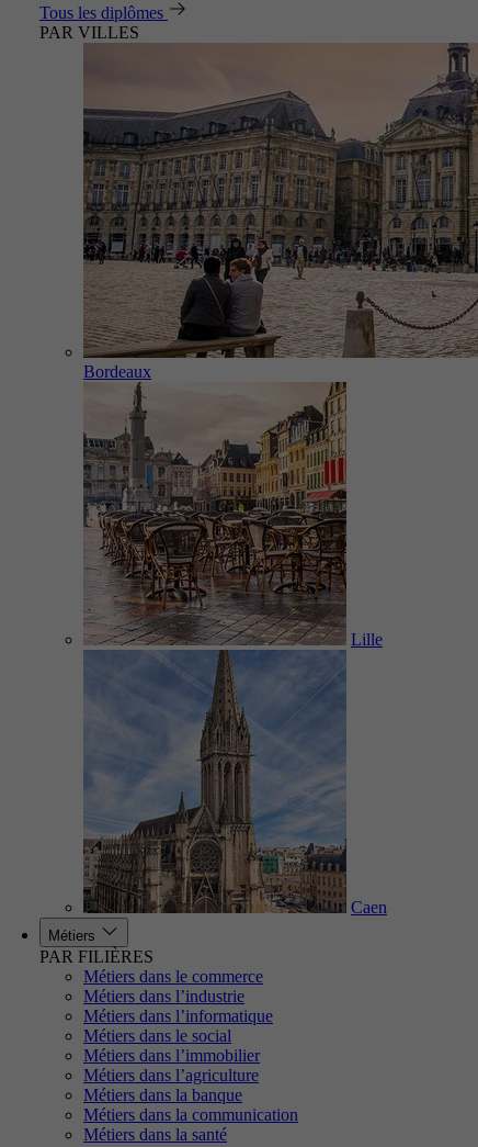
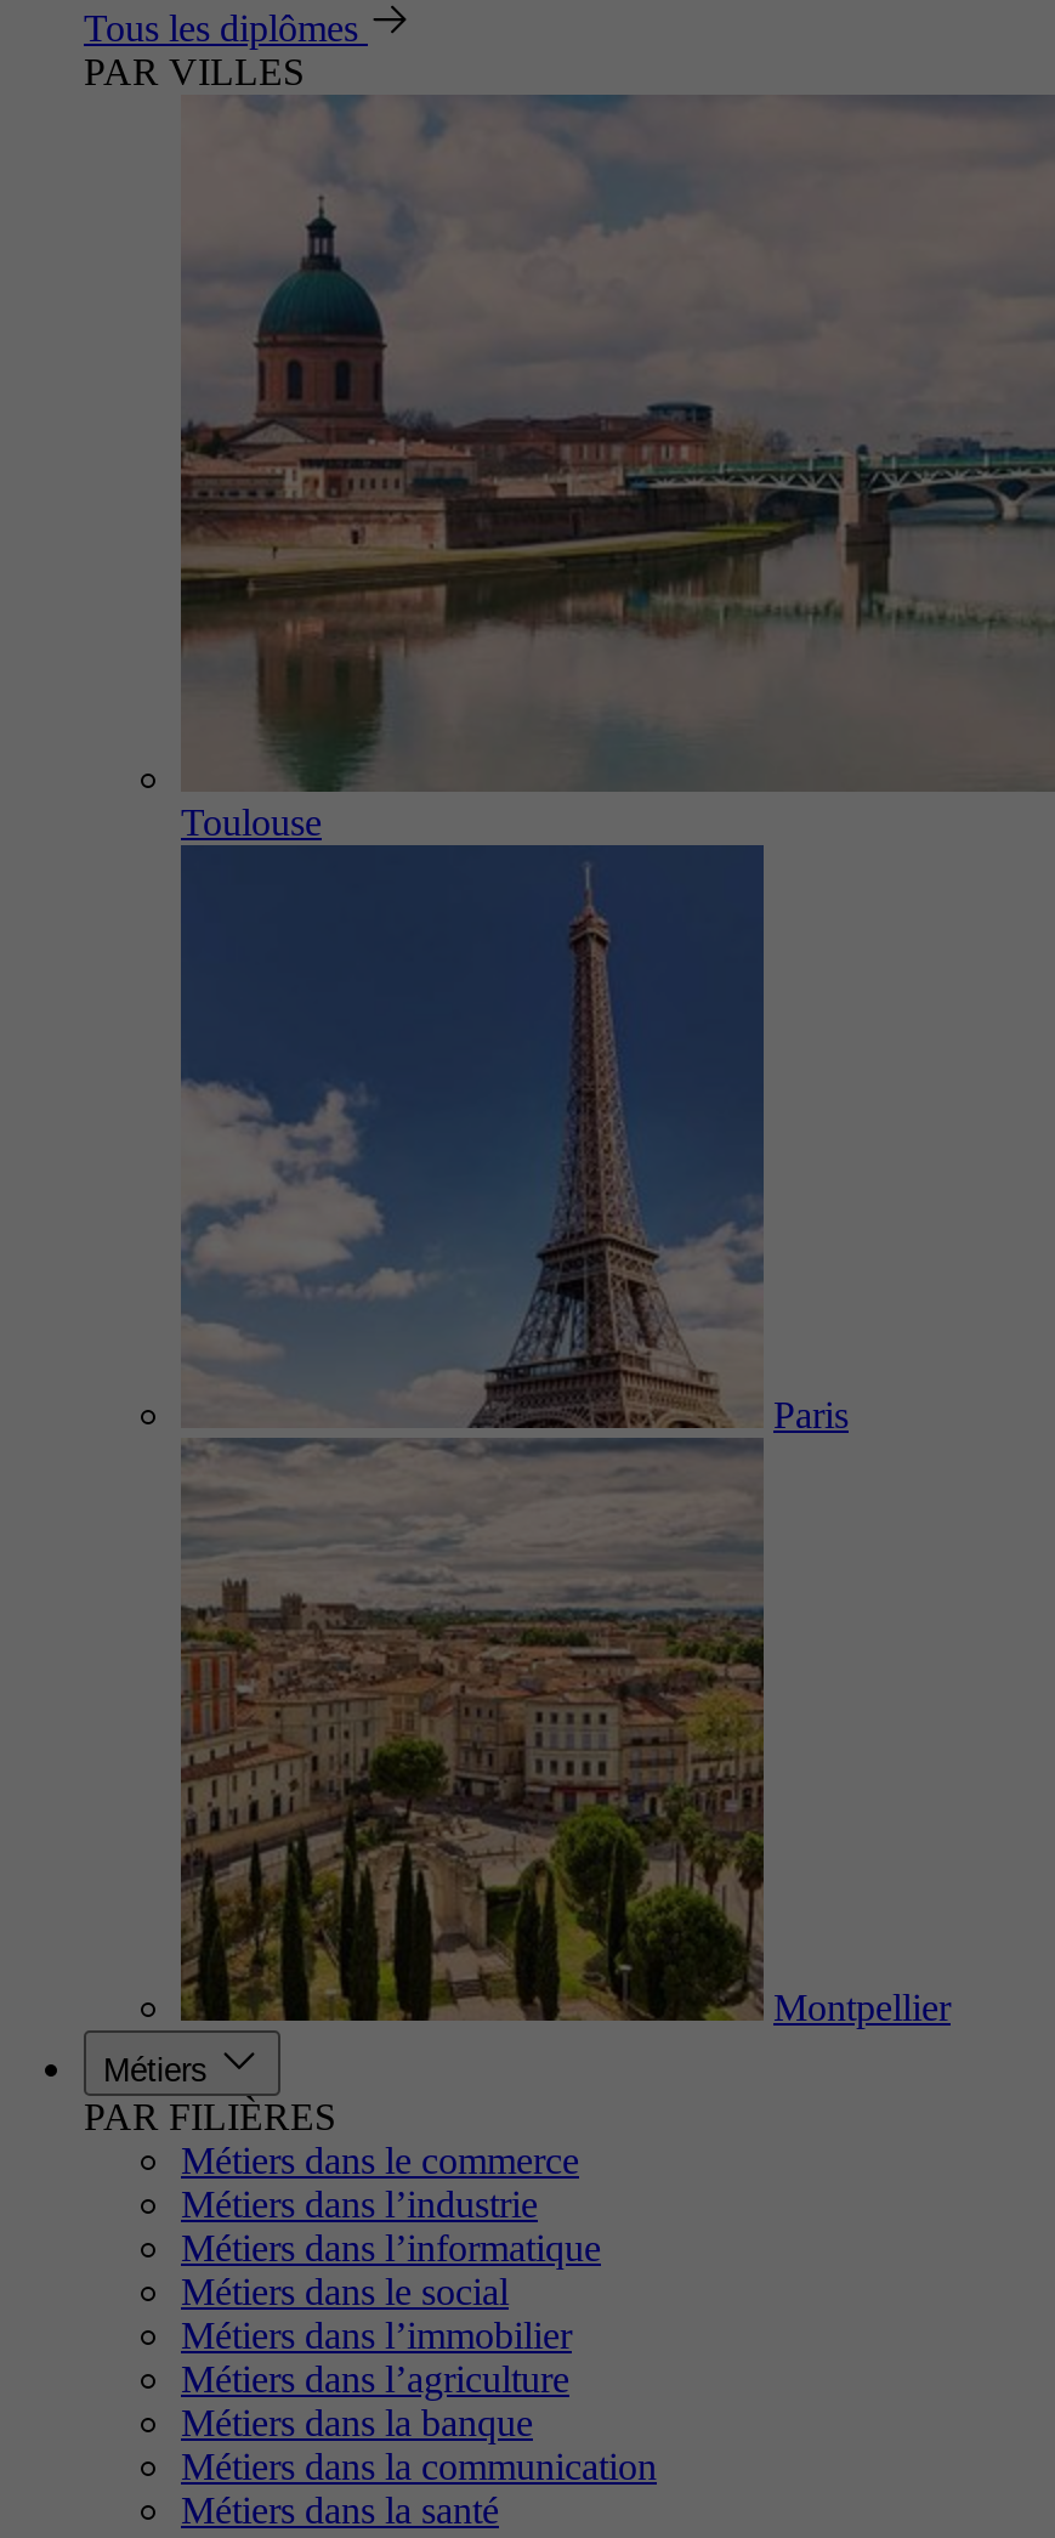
[82,42,475,381] [image] | Bordeaux -> [181,92,1048,843] [image] | Toulouse
[82,381,383,914] [image] | Lille -> [178,843,849,2023] [image] | Paris
[351,898,387,917] Caen -> [773,1987,951,2028] Montpellier

